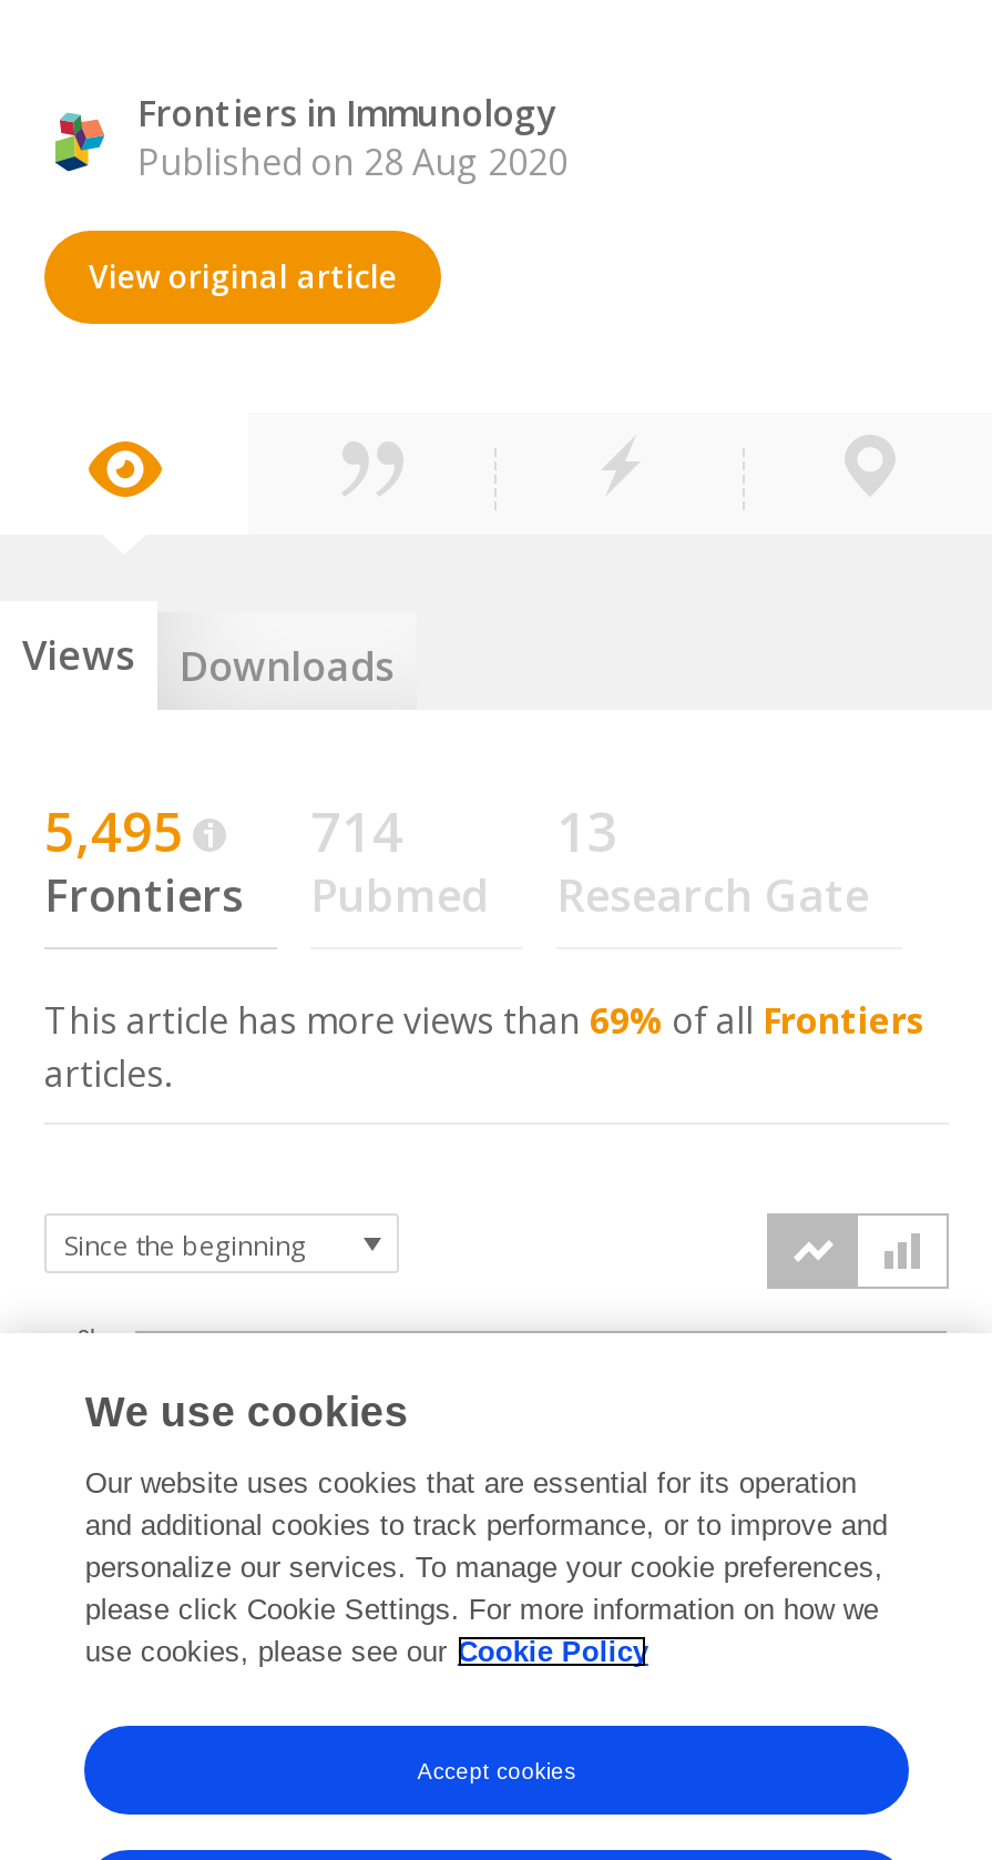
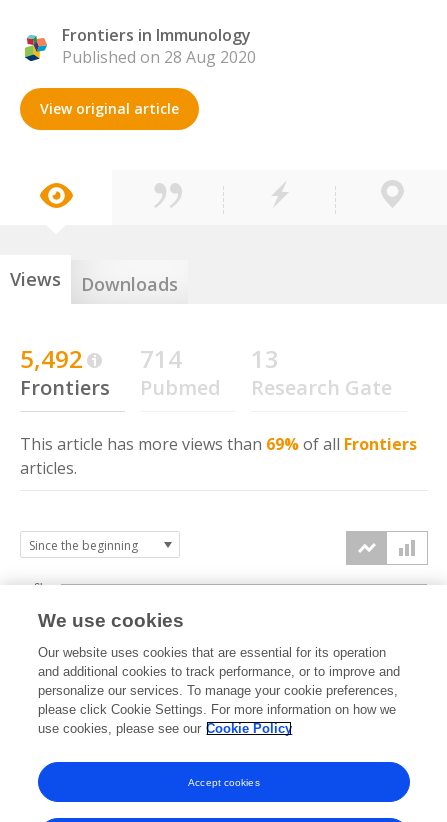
[44,794,184,867] 5,495 -> [20,342,83,375] 5,492

